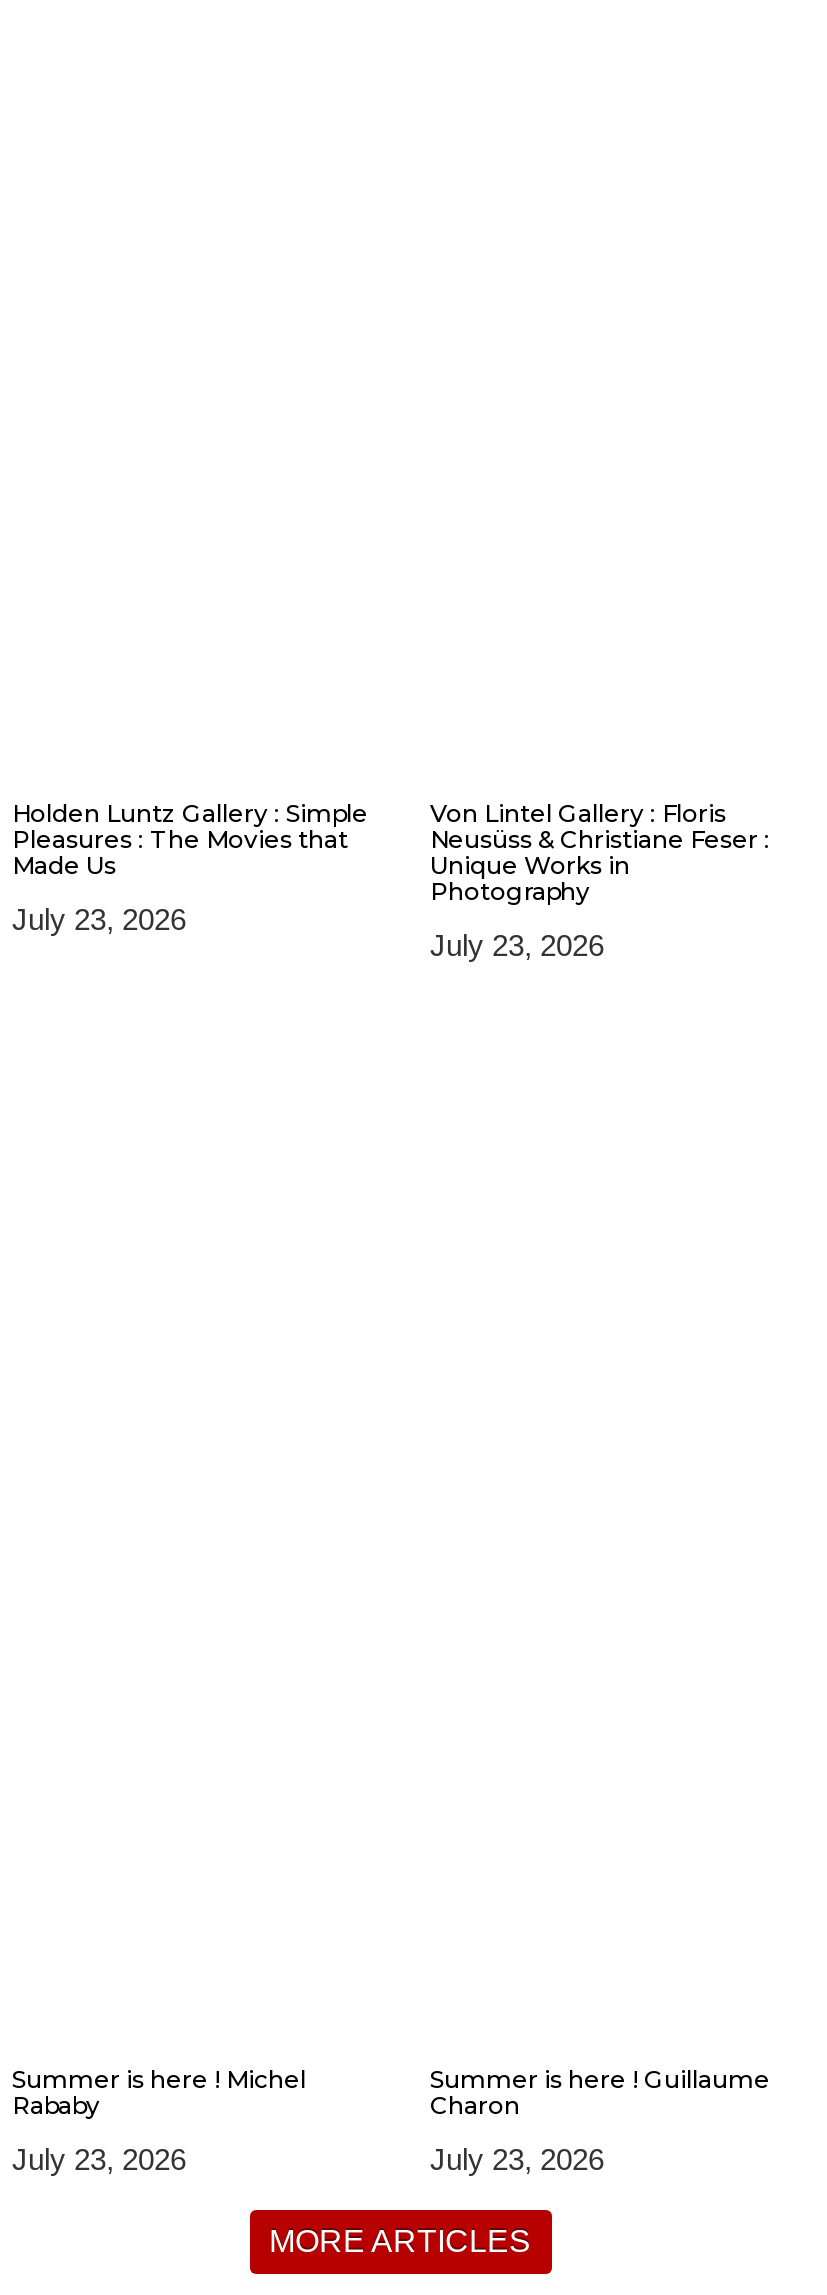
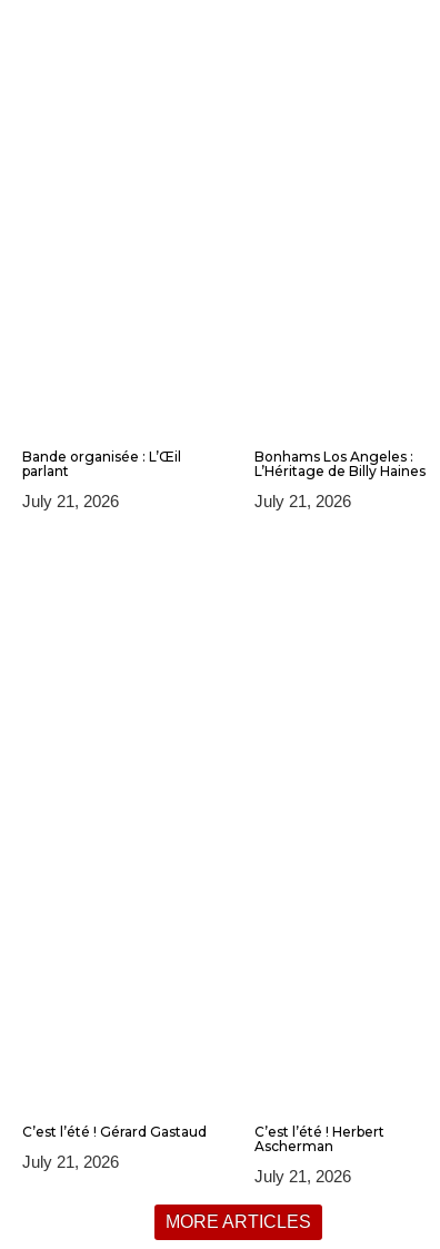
[12,799,368,881] Holden Luntz Gallery : Simple | Pleasures : The Movies that | Made Us -> [22,449,181,480] Bande organisée : L’Œil | parlant
[430,799,770,907] Von Lintel Gallery : Floris | Neusüss & Christiane Feser : | Unique Works in | Photography -> [254,449,426,480] Bonhams Los Angeles : | L’Héritage de Billy Haines
[12,903,186,937] July 23, 2026 -> [22,492,119,511] July 21, 2026
[430,929,604,963] July 23, 2026 -> [254,492,351,511] July 21, 2026
[12,2065,306,2121] Summer is here ! Michel | Rababy -> [22,1124,207,1140] C’est l’été ! Gérard Gastaud
[430,2065,770,2121] Summer is here ! Guillaume | Charon -> [254,1124,384,1155] C’est l’été ! Herbert | Ascherman
[12,2143,186,2177] July 23, 2026 -> [22,1153,119,1171] July 21, 2026
[430,2143,604,2177] July 23, 2026 -> [254,1167,351,1186] July 21, 2026

